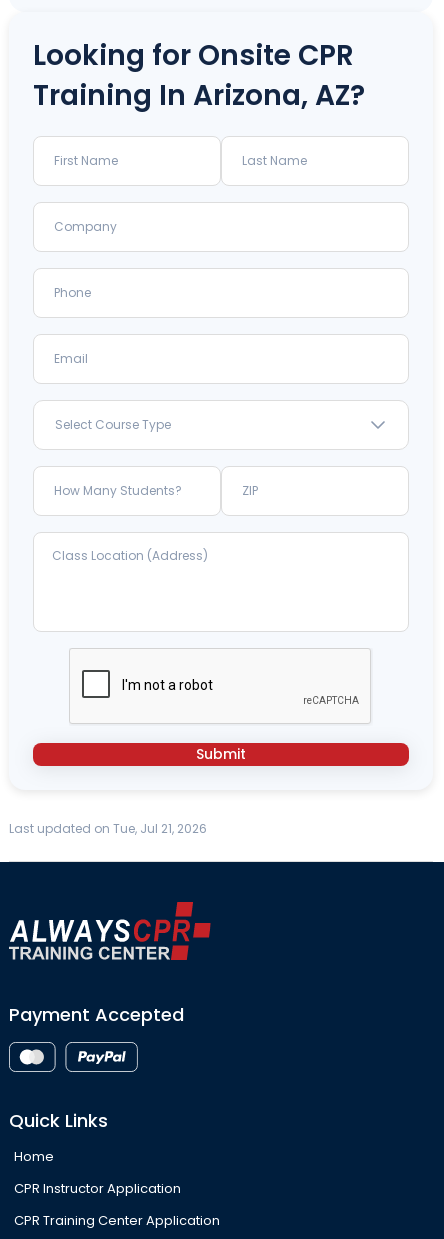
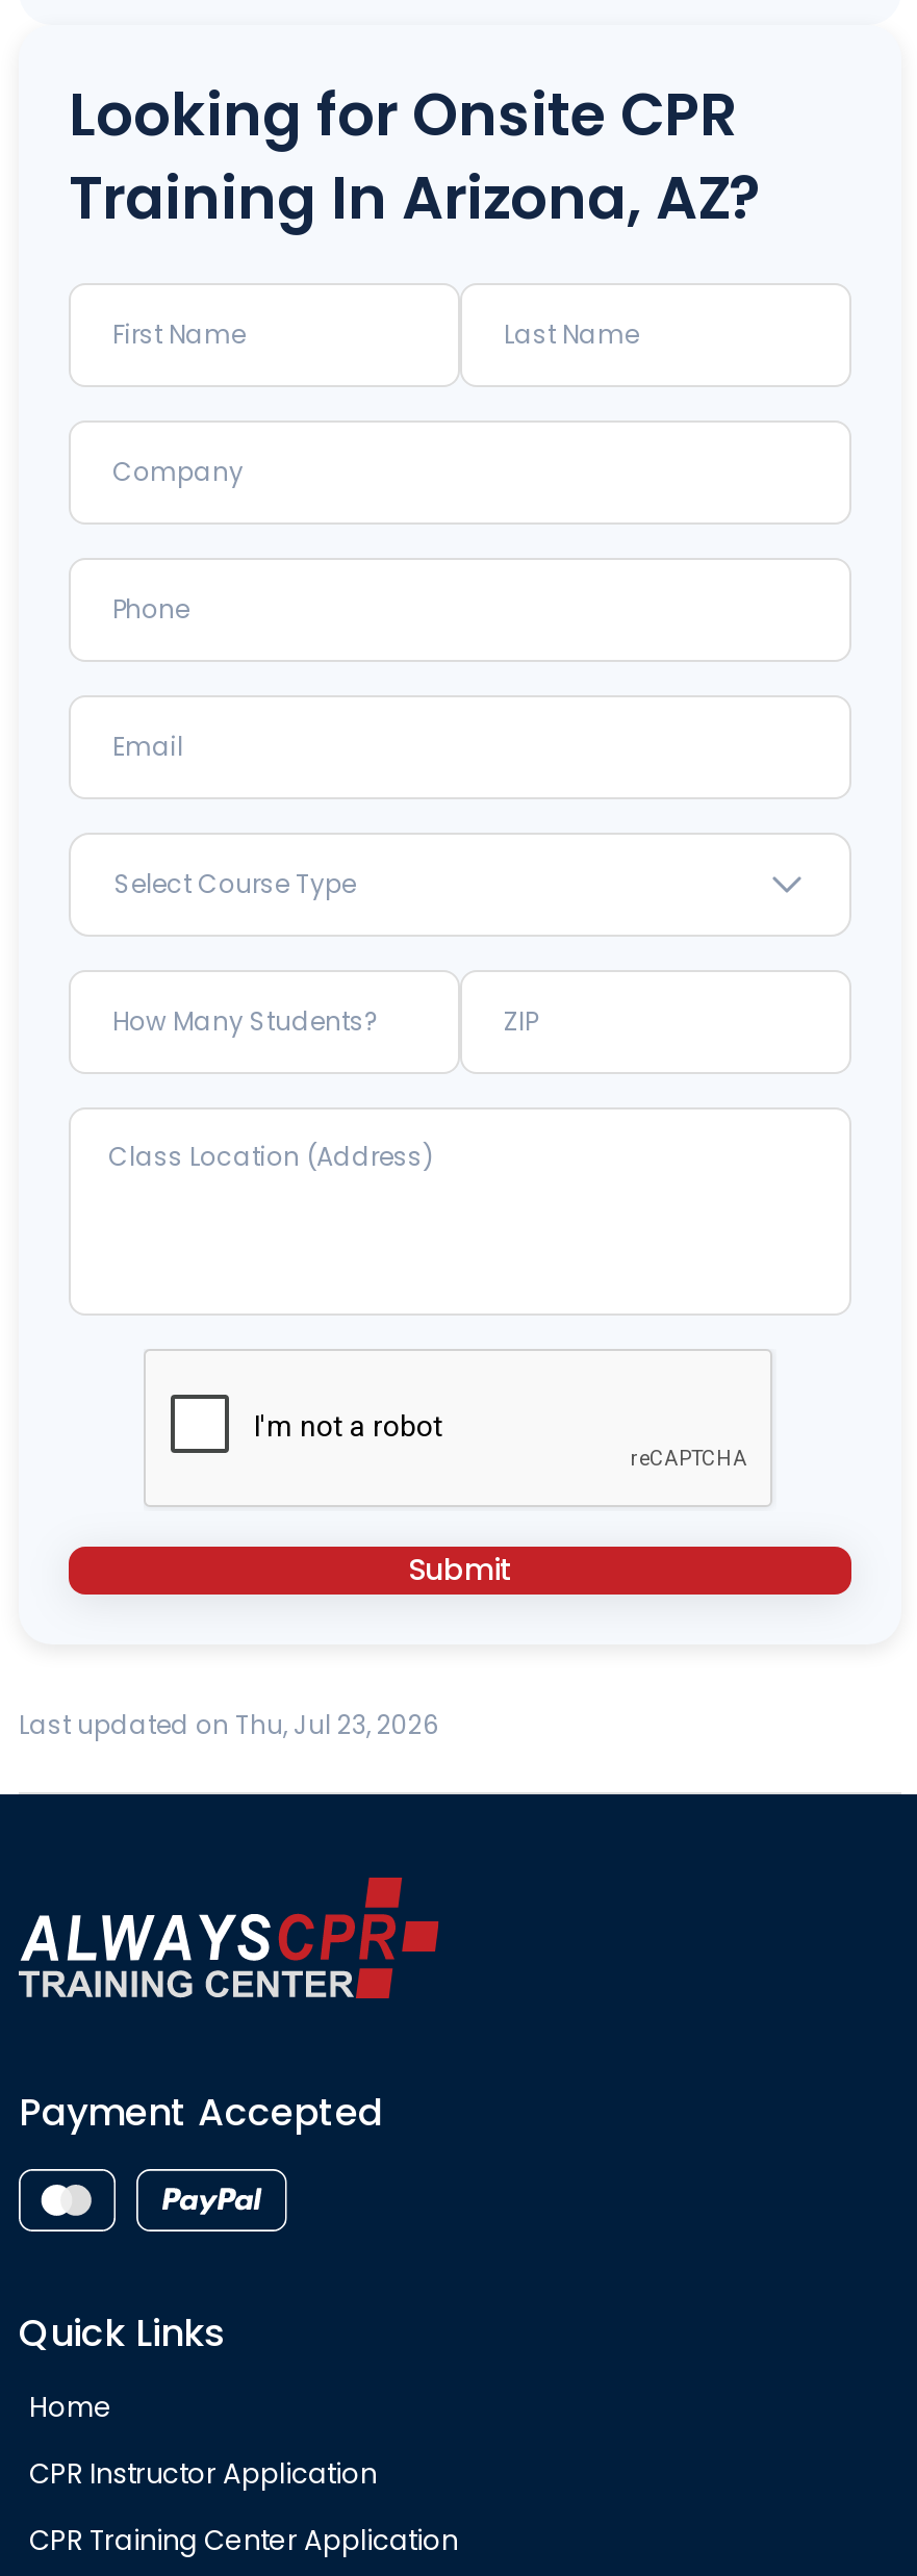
[9,820,207,837] Last updated on Tue, Jul 21, 2026 -> [19,1707,439,1742] Last updated on Thu, Jul 23, 2026

